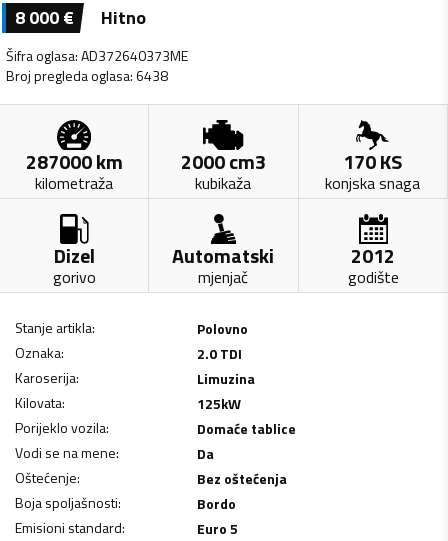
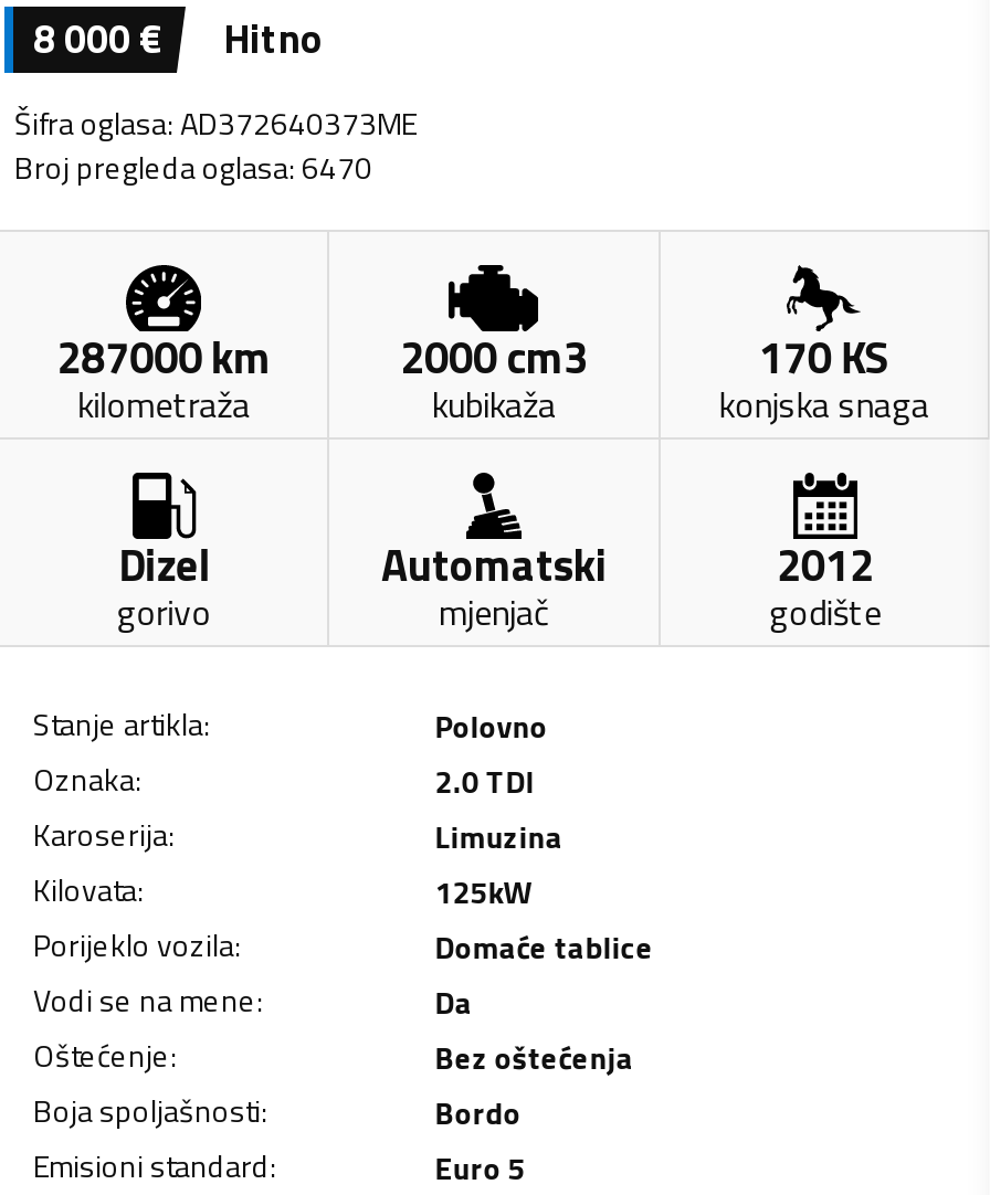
[6,65,168,86] Broj pregleda oglasa: 6438 -> [14,144,372,191] Broj pregleda oglasa: 6470

